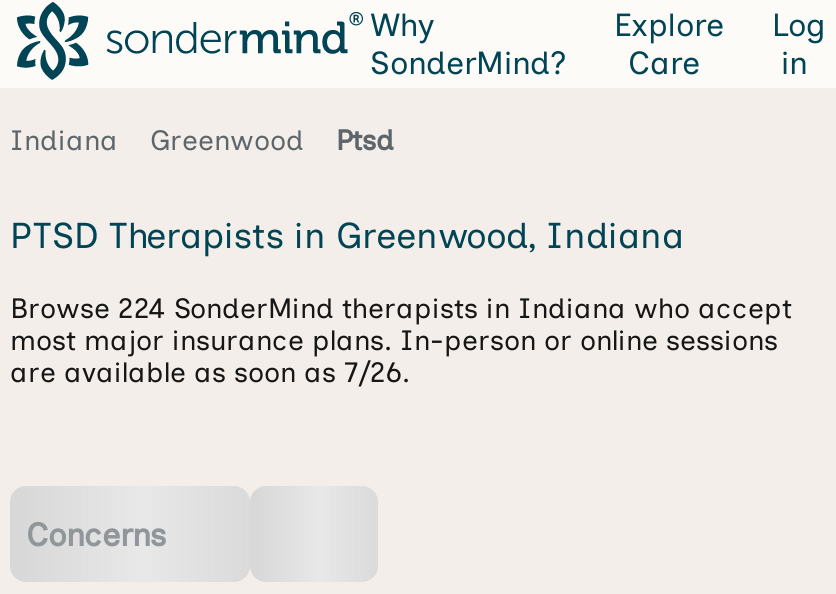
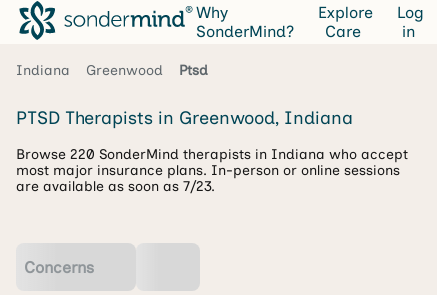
[10,292,792,326] Browse 224 SonderMind therapists in Indiana who accept -> [16,146,408,163] Browse 220 SonderMind therapists in Indiana who accept
[10,356,410,390] are available as soon as 7/26. -> [16,178,215,195] are available as soon as 7/23.

